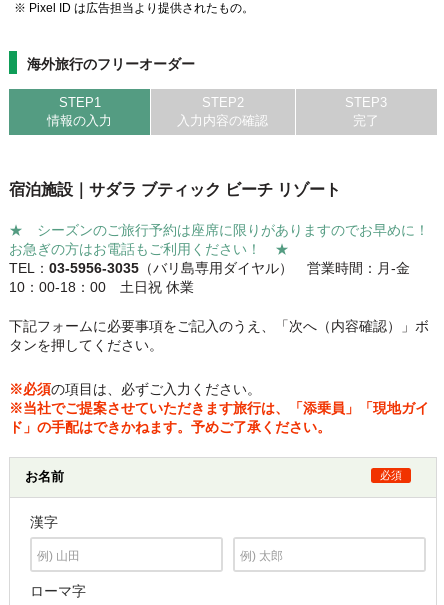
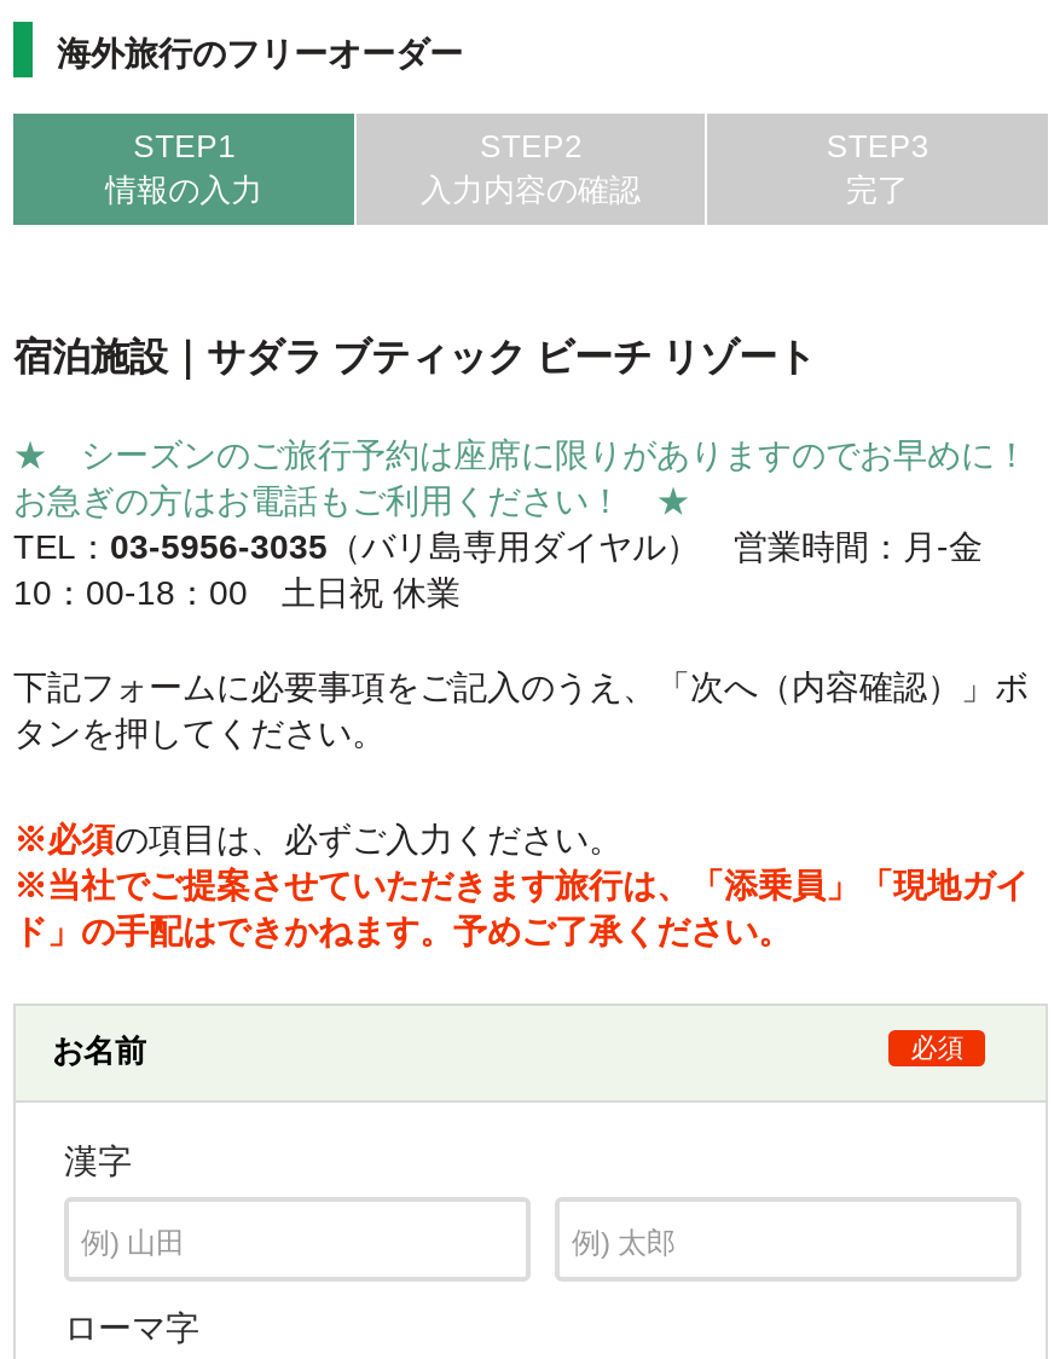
[14,1,254,15] ※ Pixel ID は広告担当より提供されたもの。 -> none

